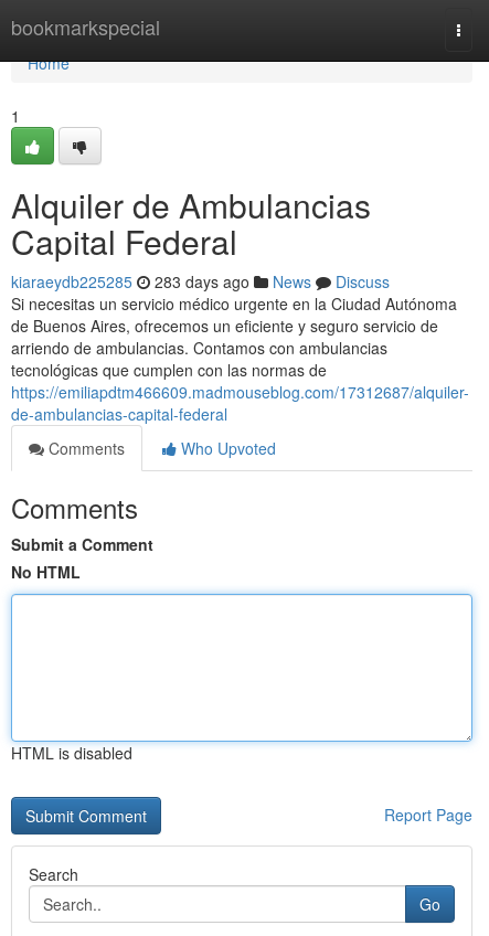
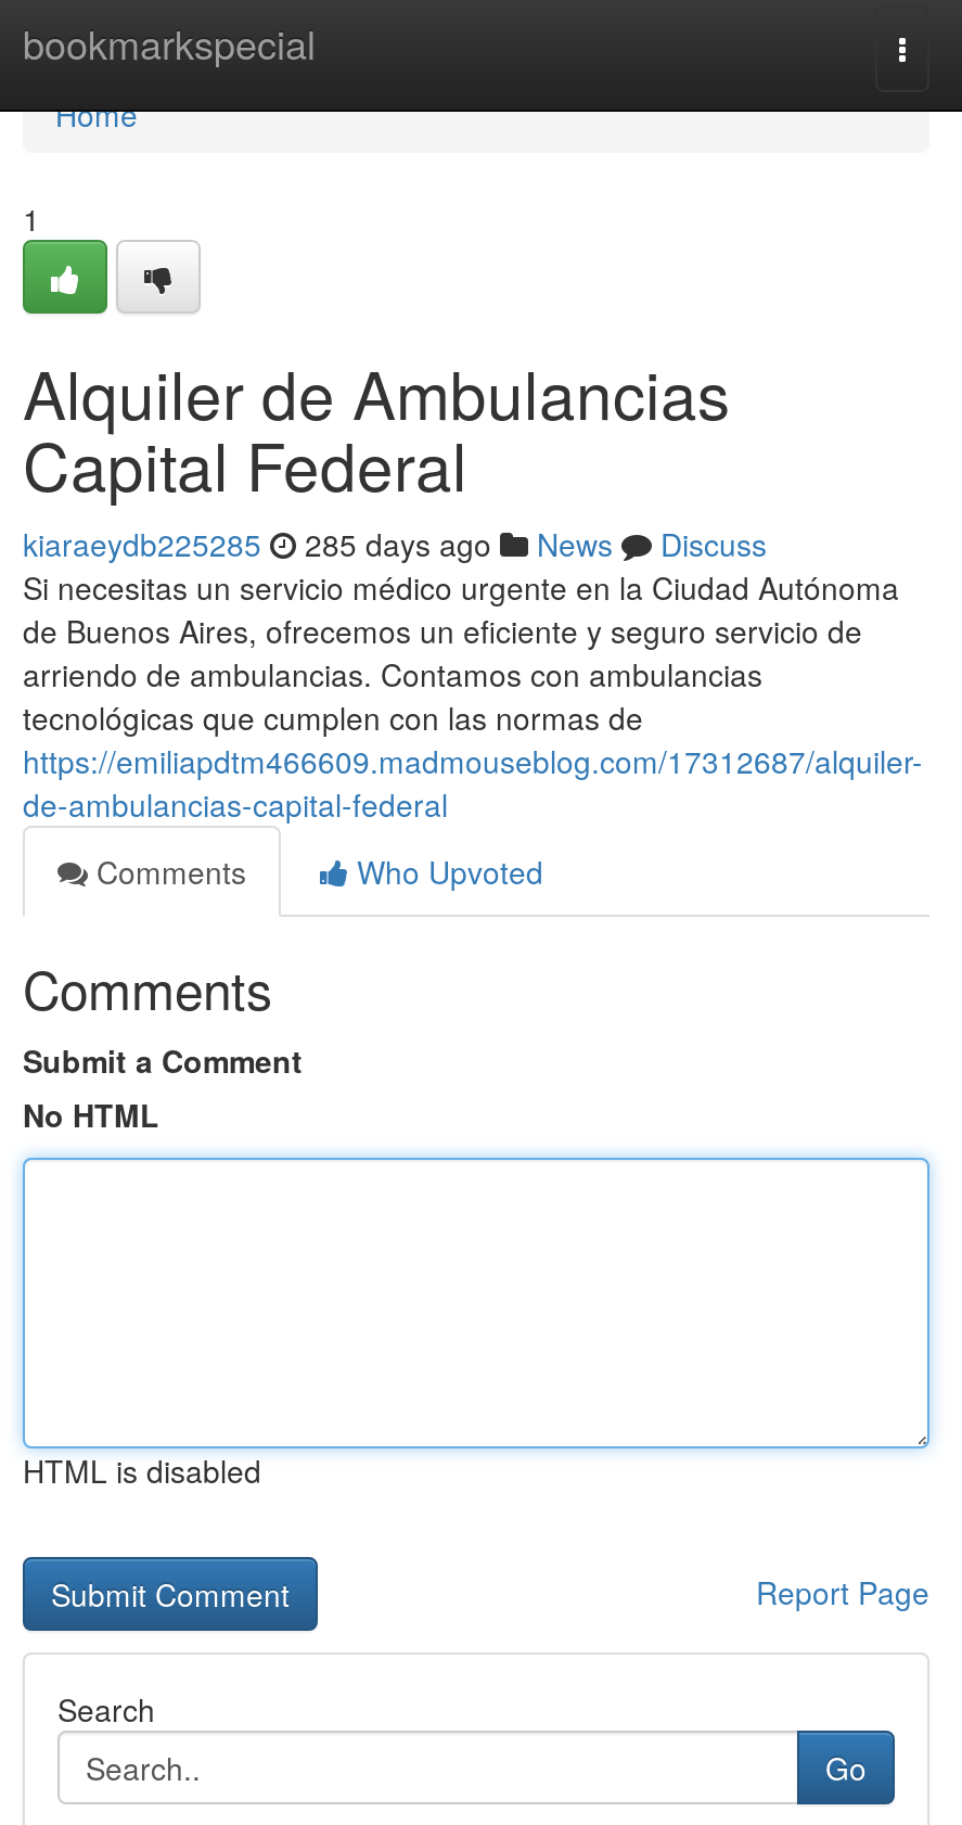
[11,270,390,292] kiaraeydb225285 283 days ago News Discuss -> [23,522,767,565] kiaraeydb225285 285 days ago News Discuss

